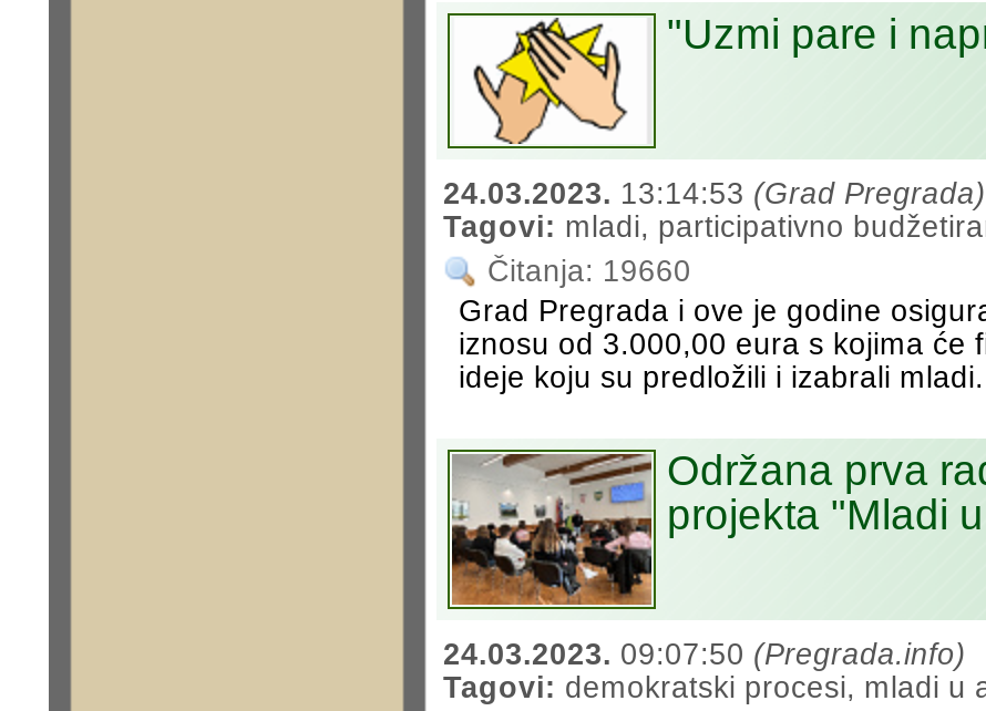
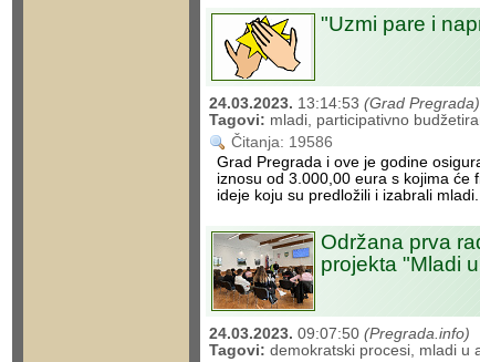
[487,255,691,288] Čitanja: 19660 -> [231,134,333,151] Čitanja: 19586

